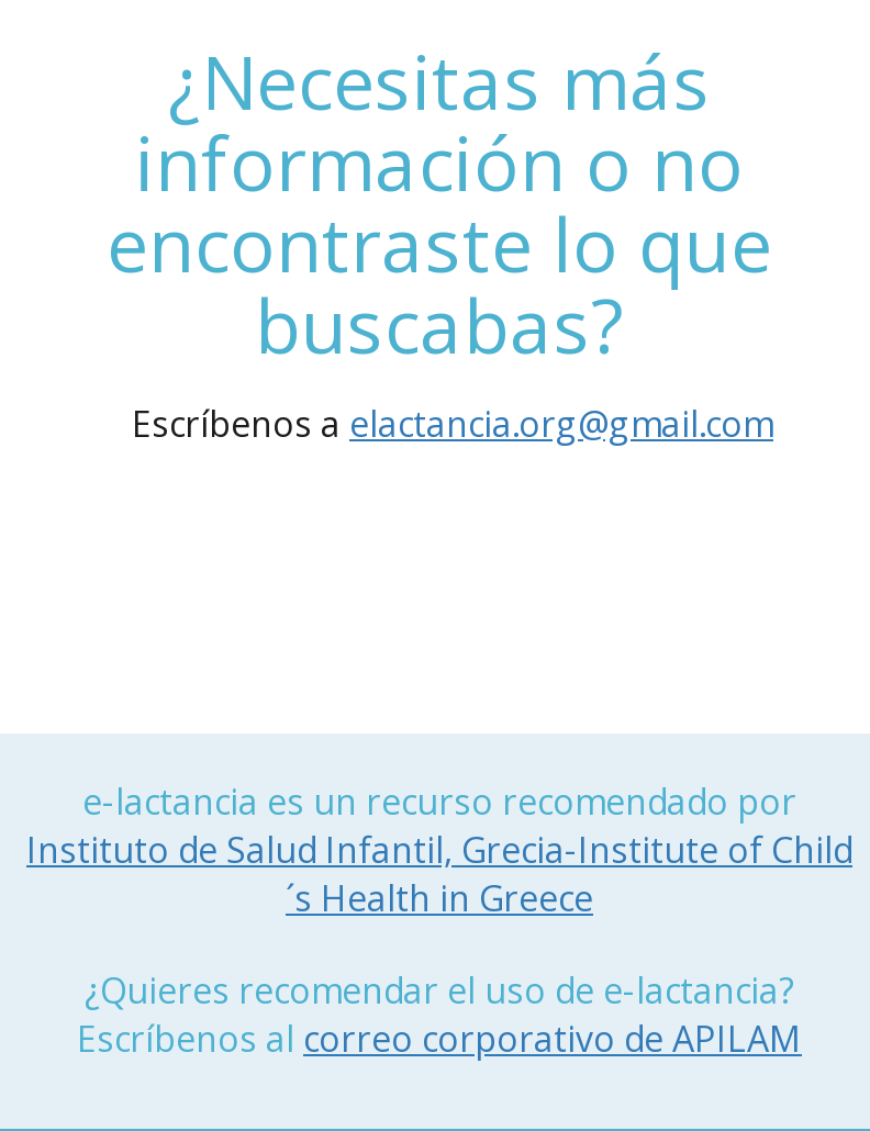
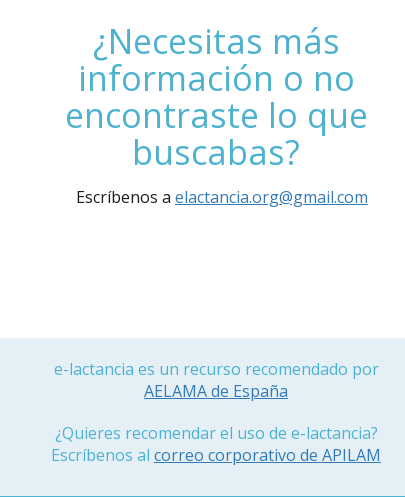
[26,826,852,922] Instituto de Salud Infantil, Grecia-Institute of Child | ´s Health in Greece -> [144,380,288,402] AELAMA de España

